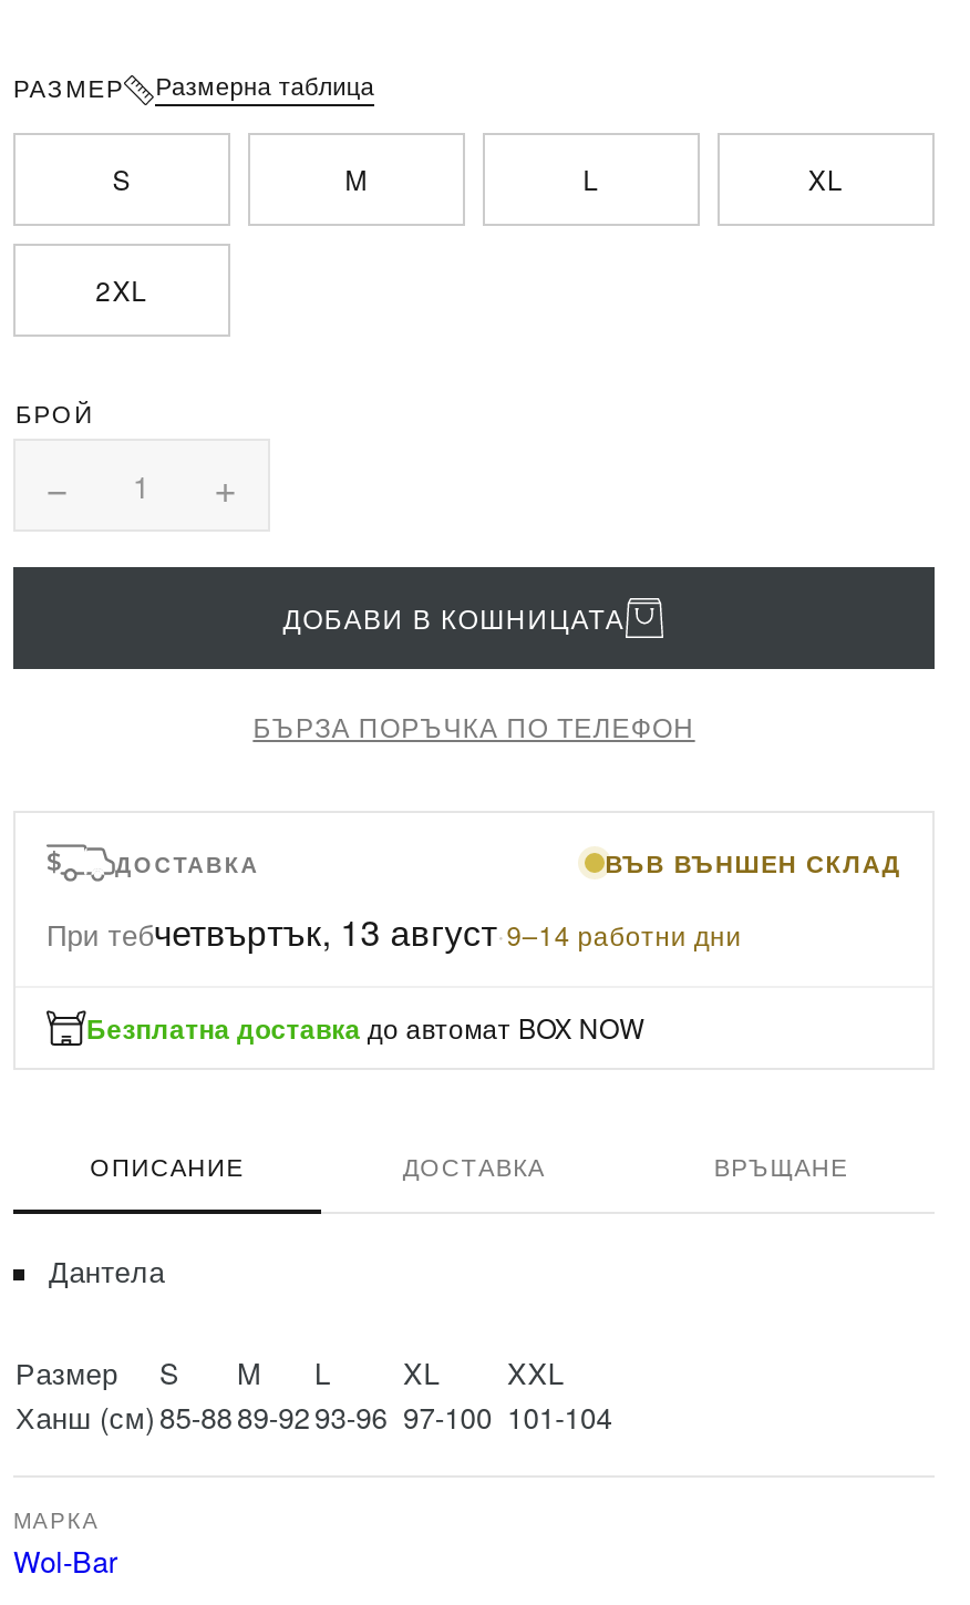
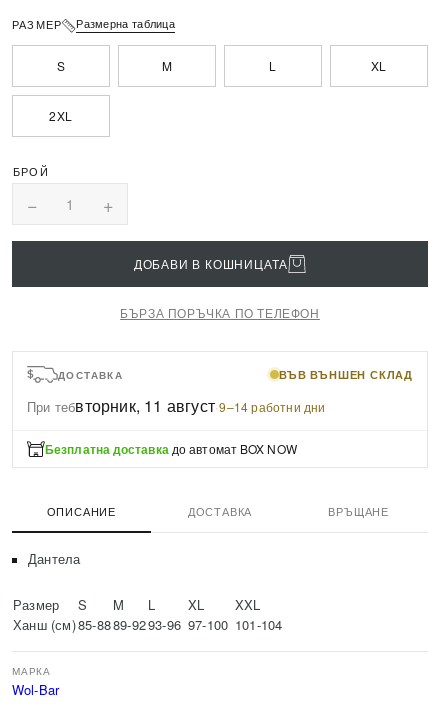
[47,906,742,957] При тебчетвъртък, 13 август · 9–14 работни дни -> [27,394,325,417] При тебвторник, 11 август · 9–14 работни дни

